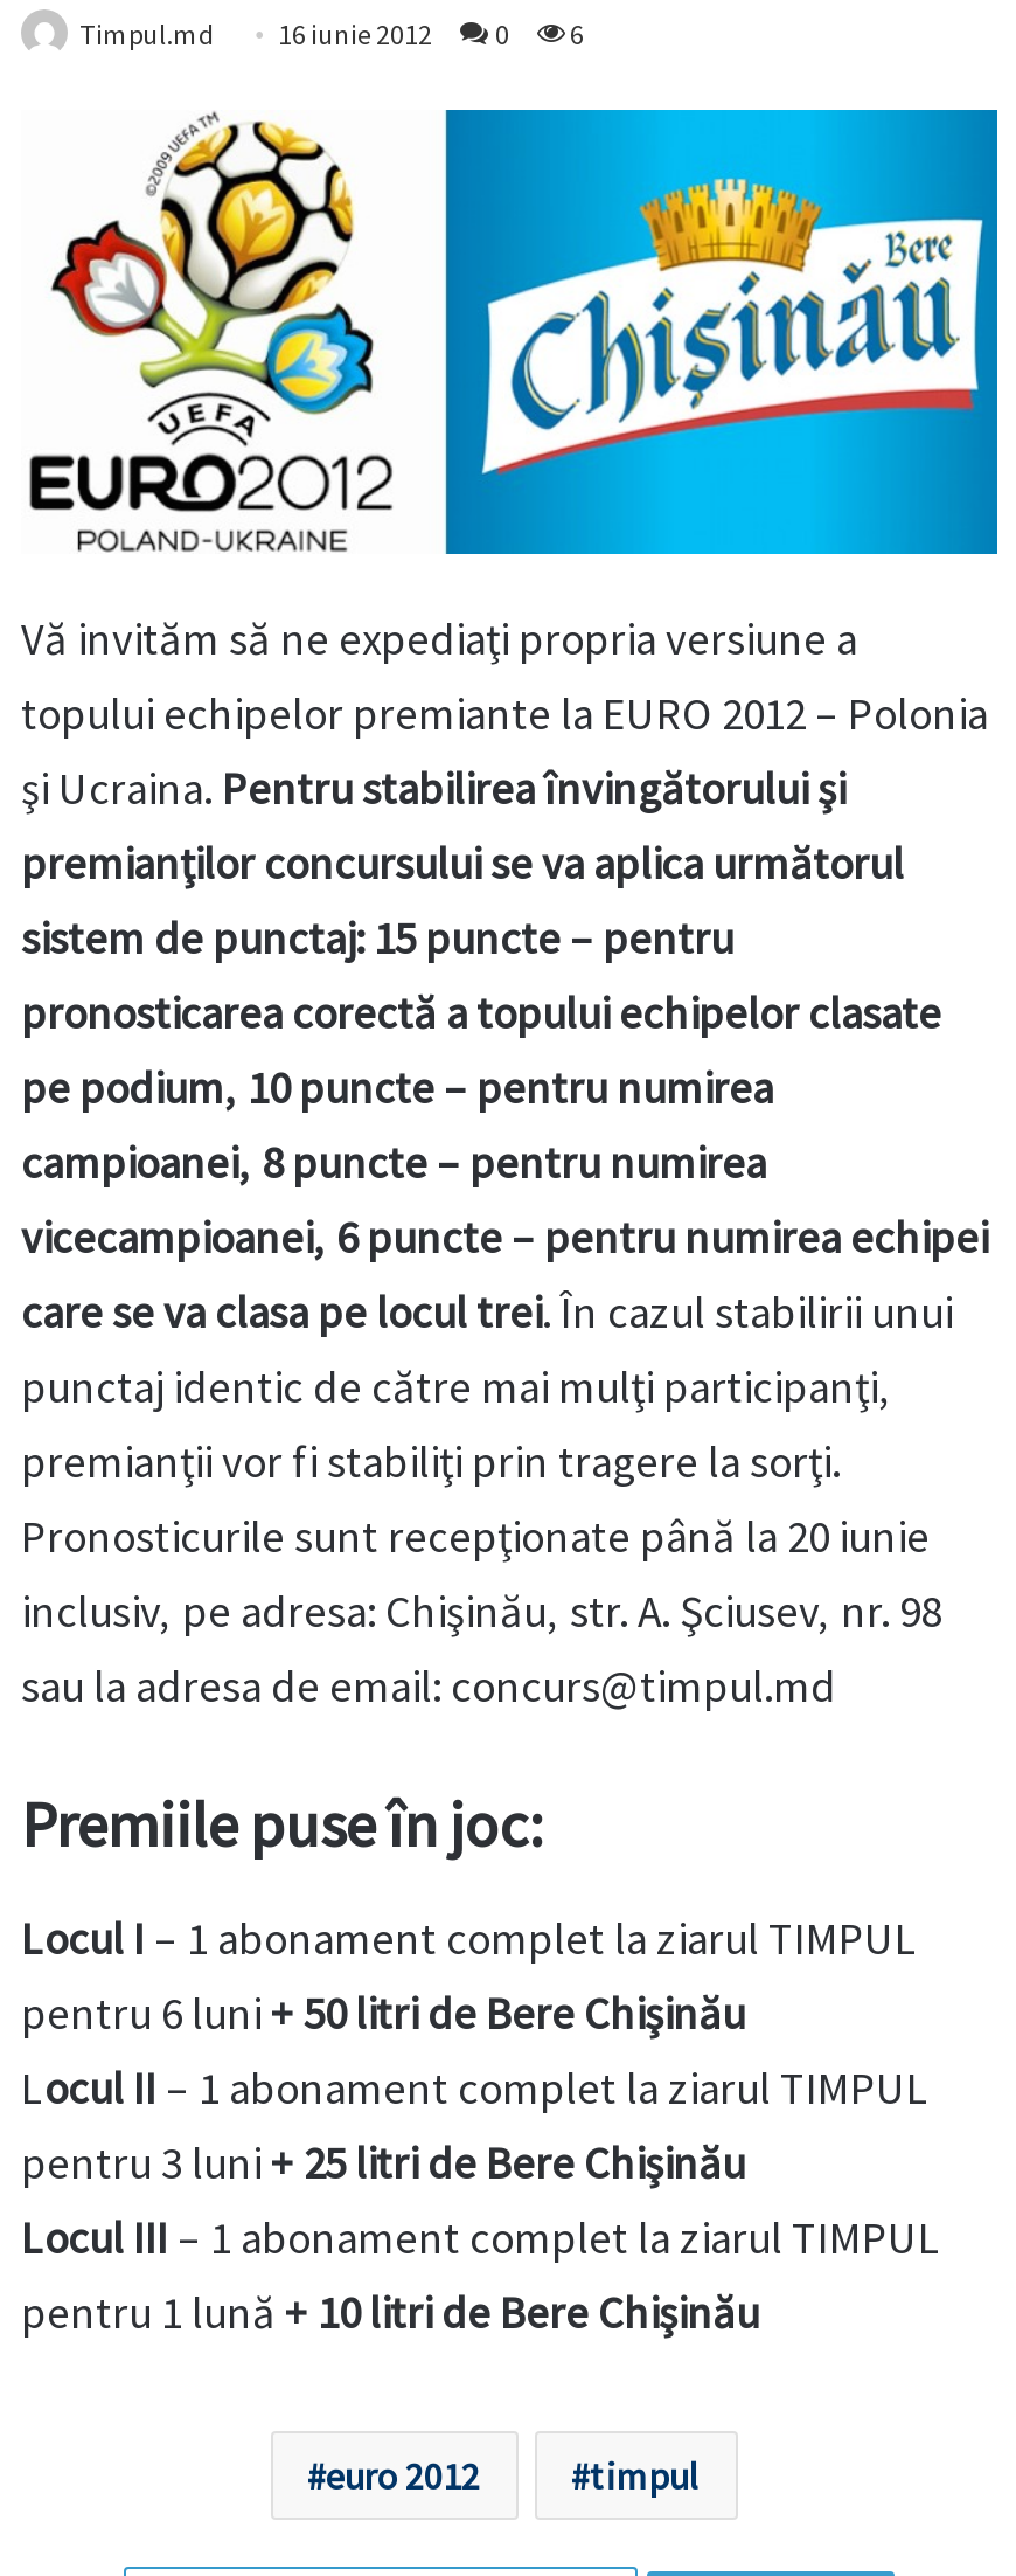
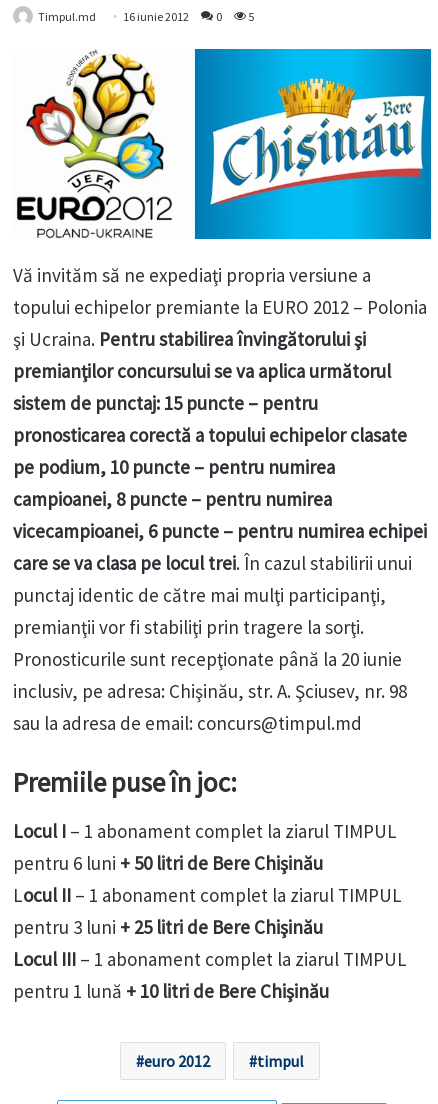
[79,17,584,52] Timpul.md 16 iunie 2012 0 6 -> [38,9,254,24] Timpul.md 16 iunie 2012 0 5

